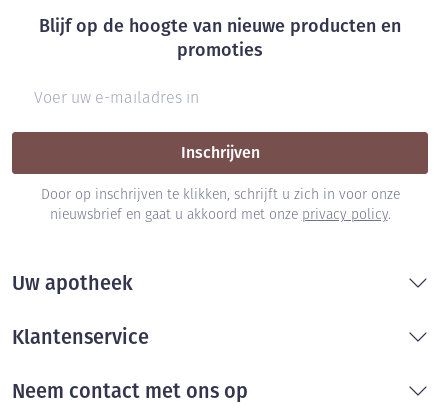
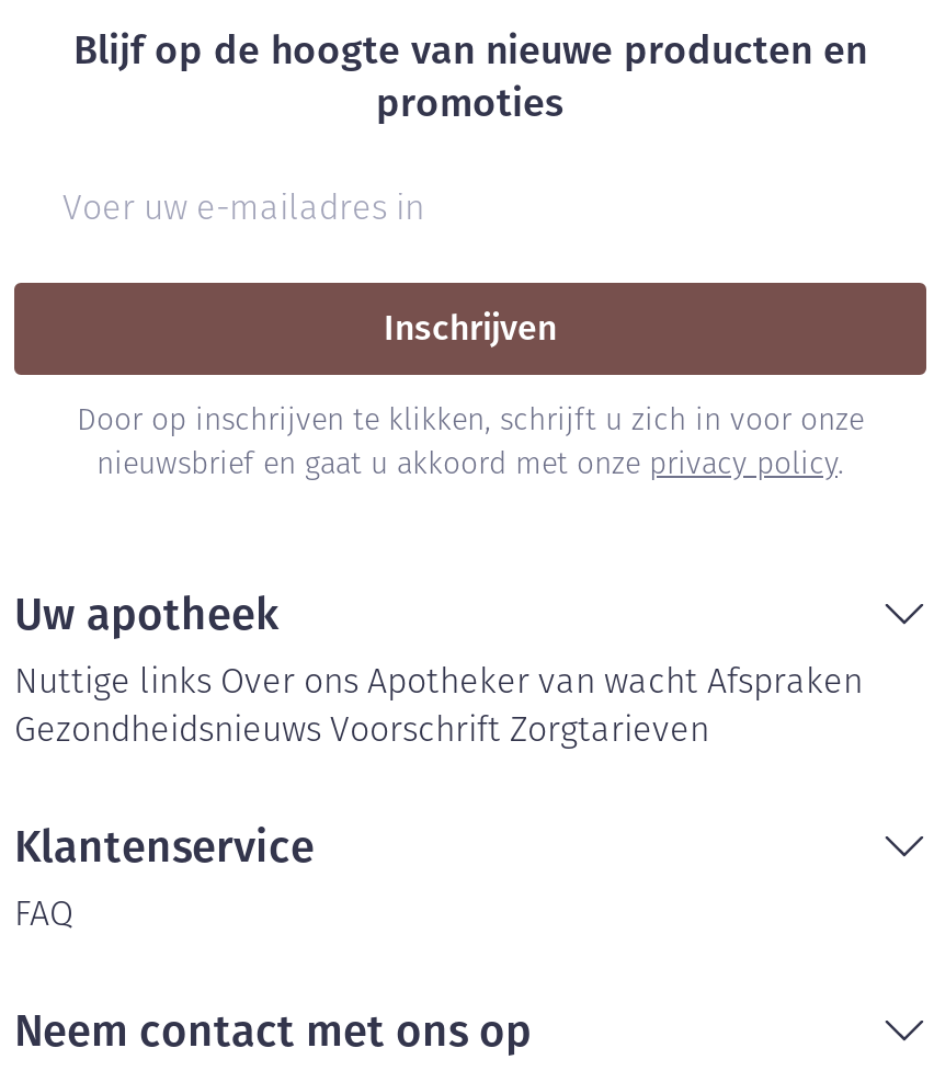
none -> [14,666,863,750] Nuttige links Over ons Apotheker van wacht Afspraken | Gezondheidsnieuws Voorschrift Zorgtarieven
none -> [14,899,73,934] FAQ

